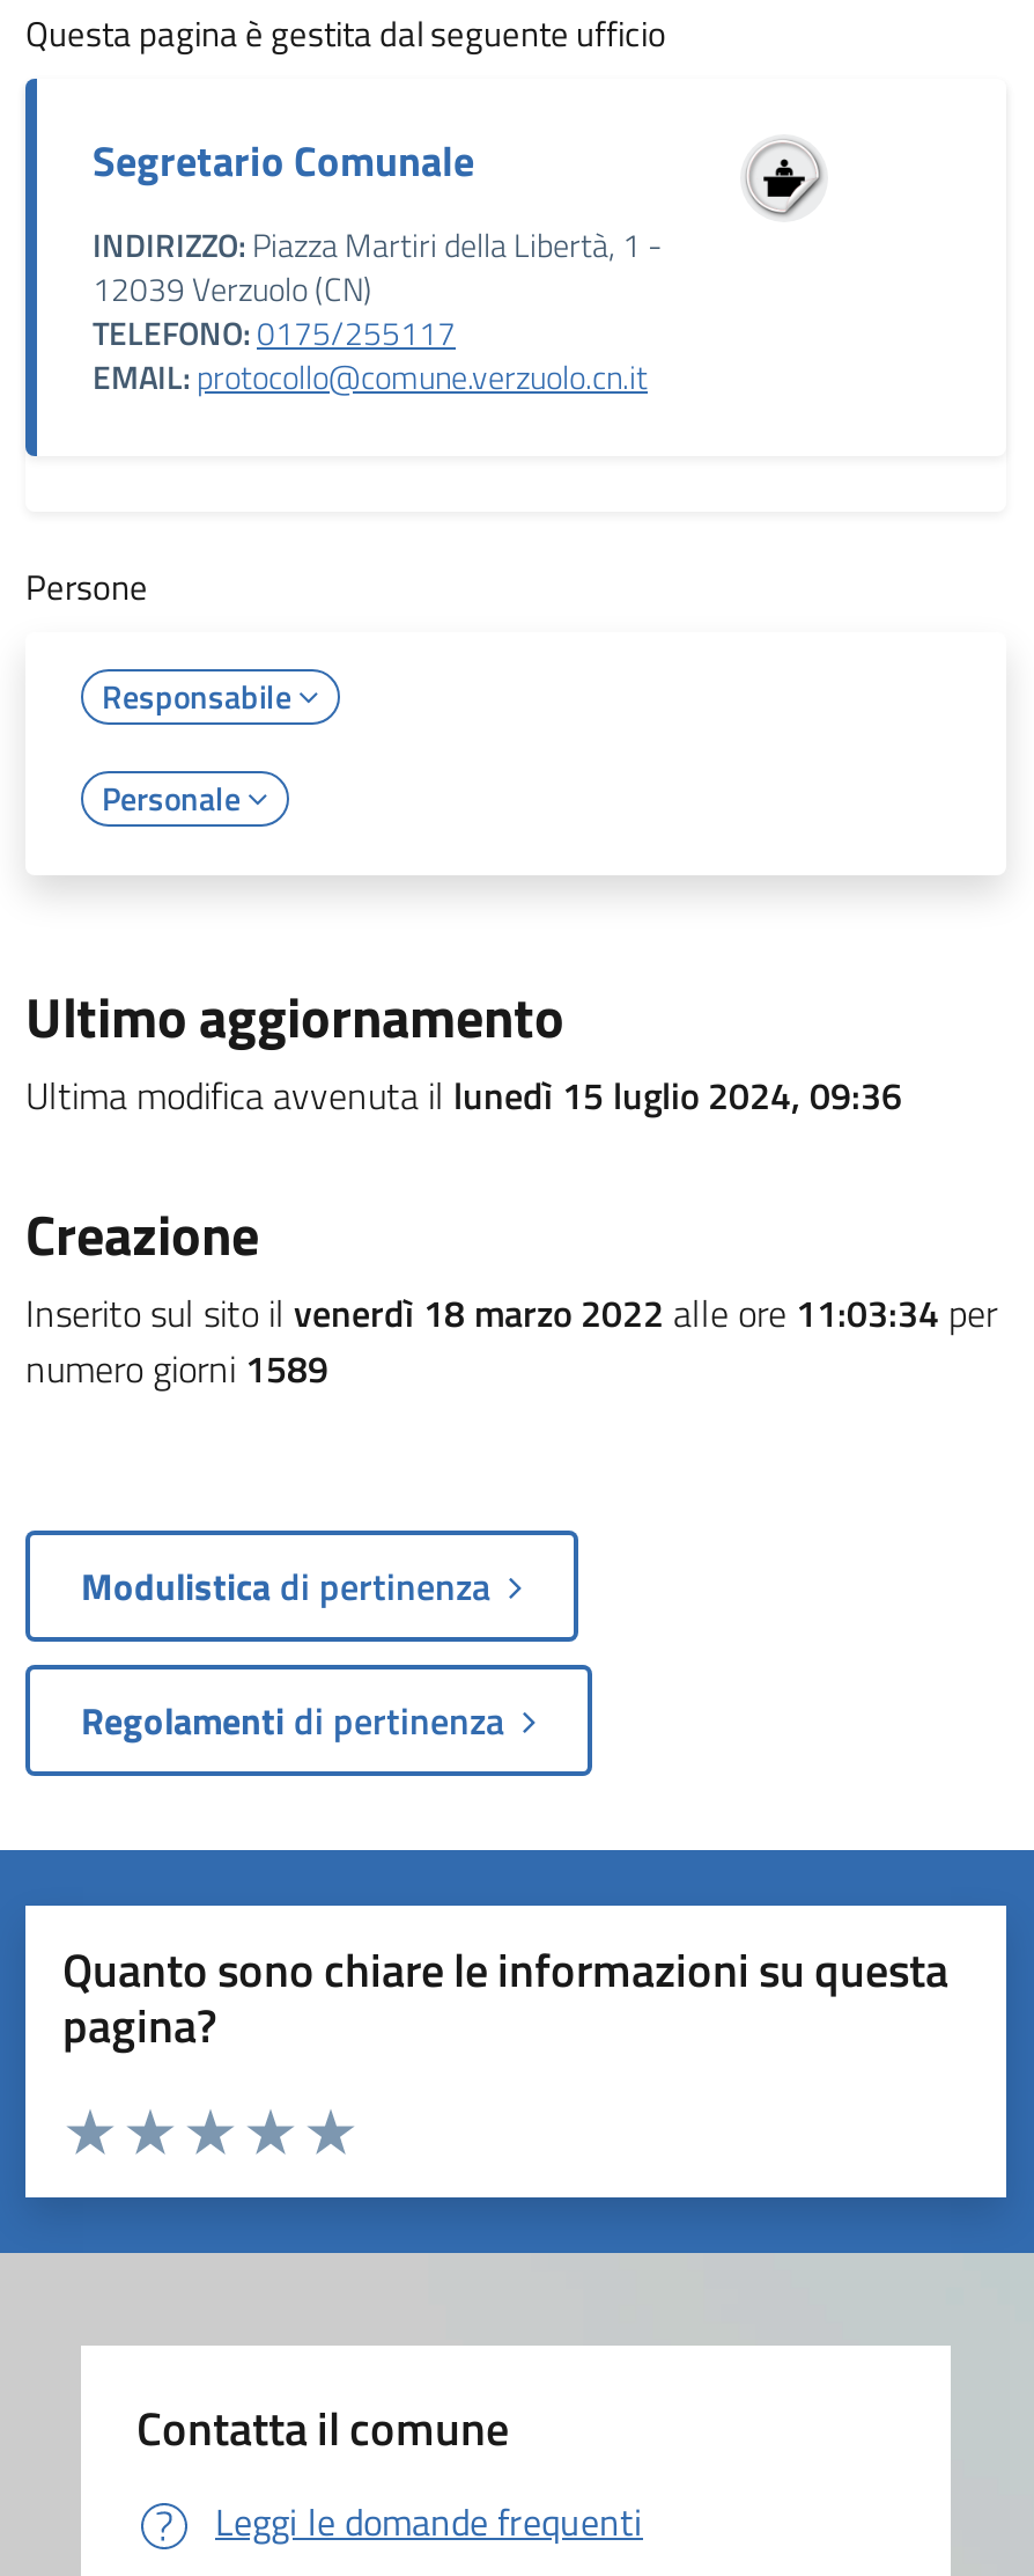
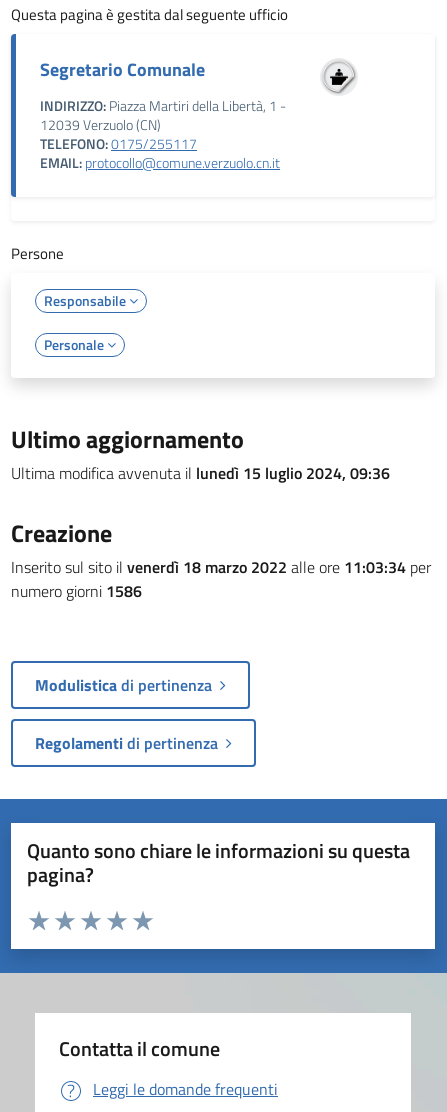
[25,1341,328,1396] numero giorni 1589 -> [11,579,142,603] numero giorni 1586

